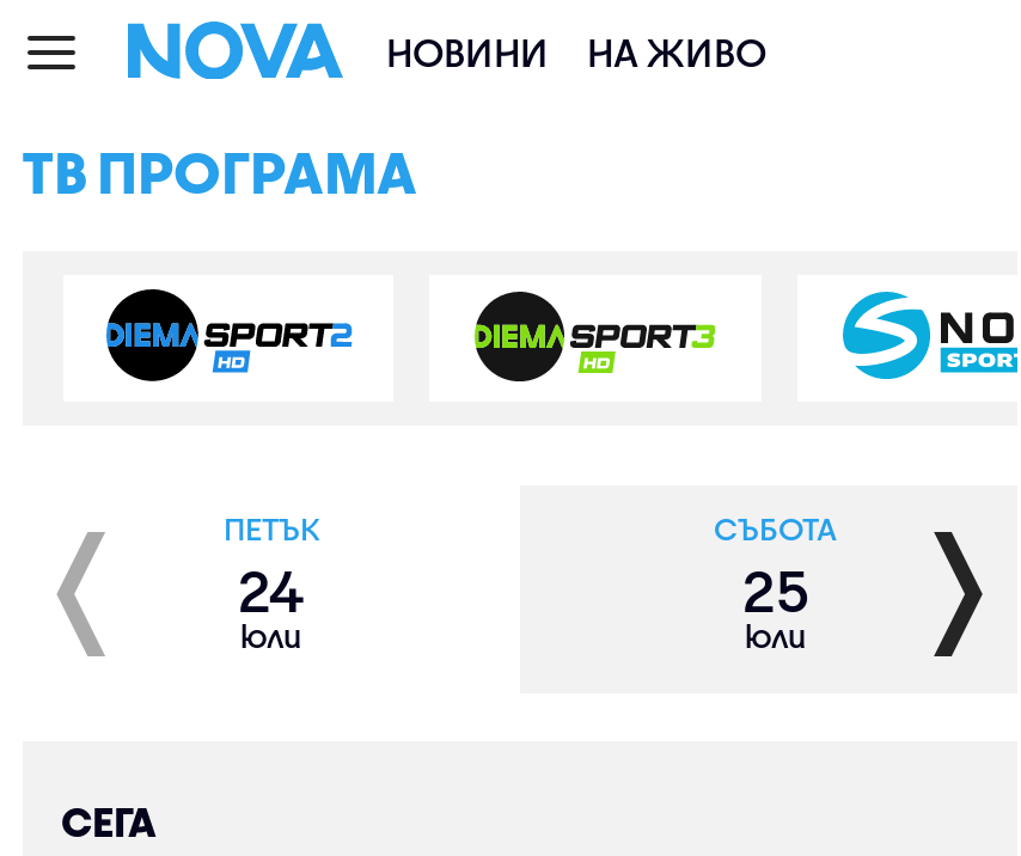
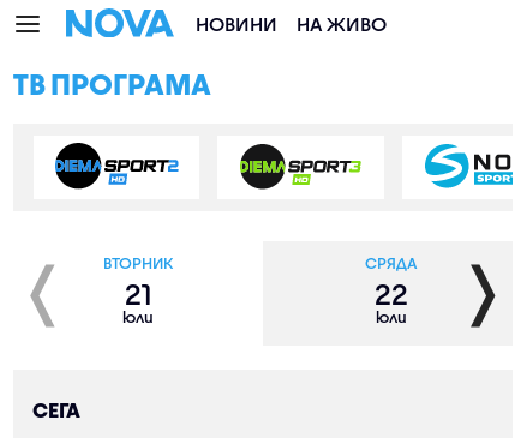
[224,509,319,624] ПЕТЪК | 24 -> [103,253,173,311] ВТОРНИК | 21
[714,509,838,624] СЪБОТА | 25 -> [365,253,418,311] СРЯДА | 22

